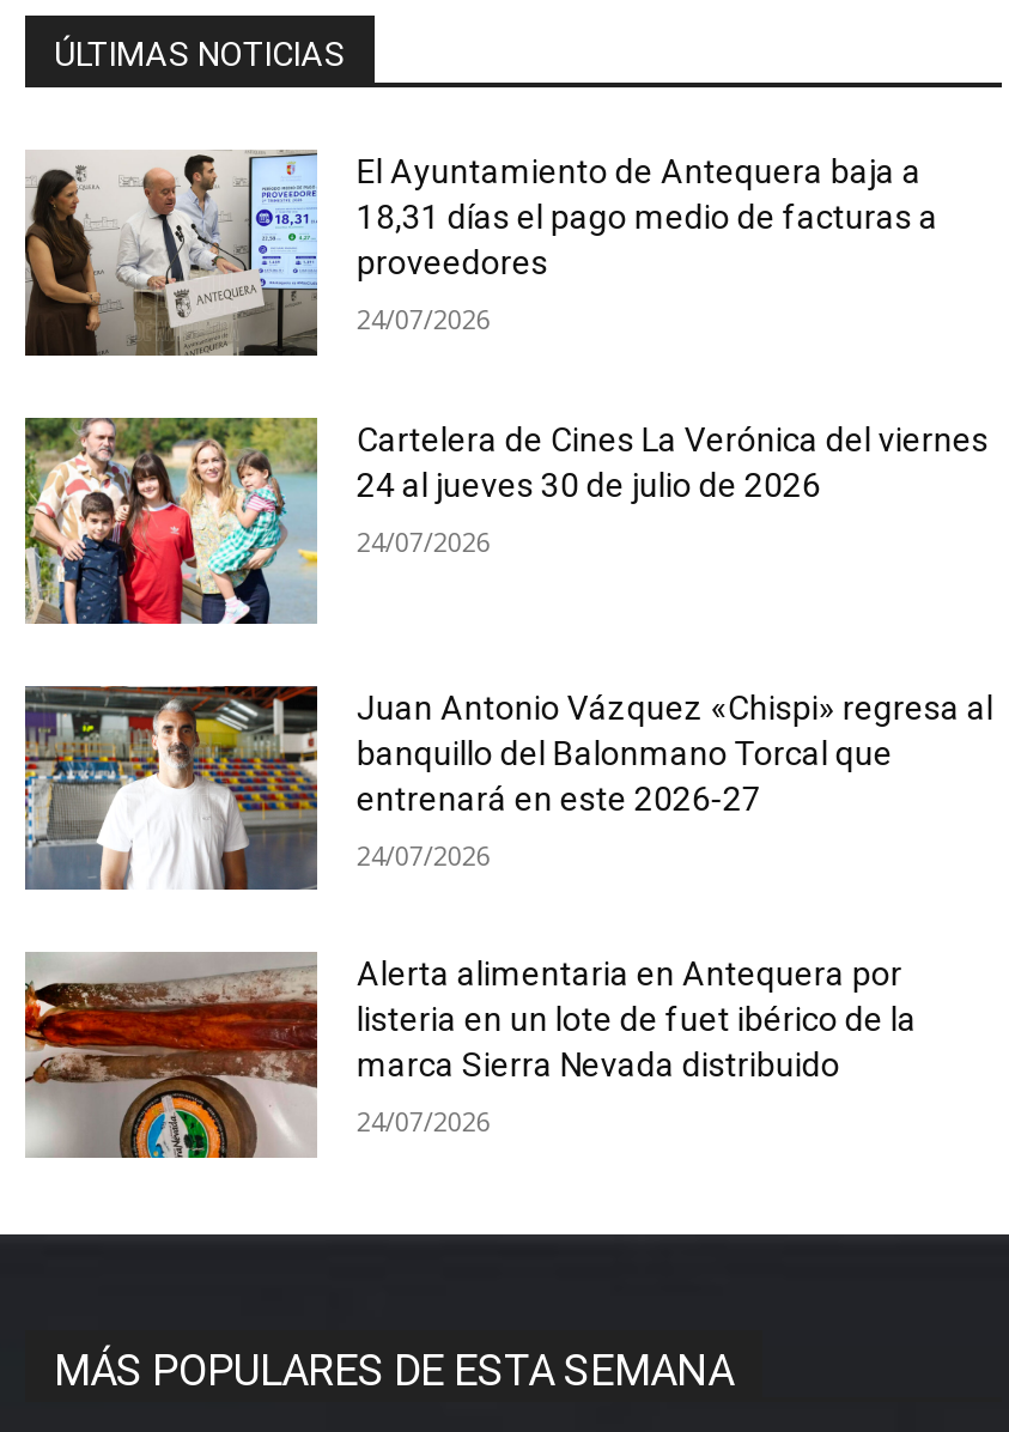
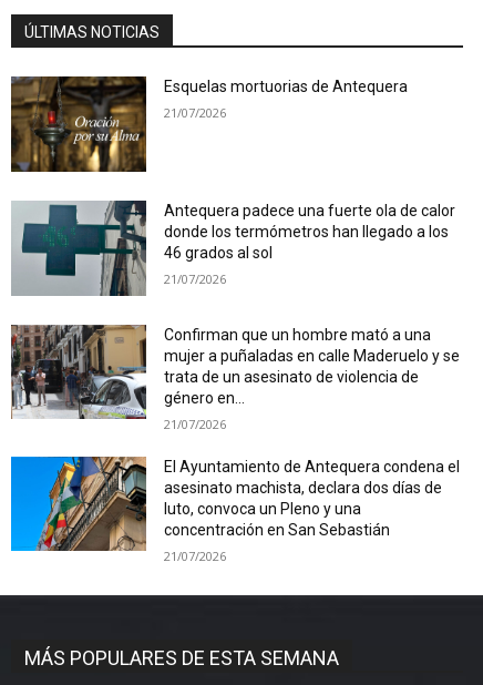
[25,150,938,356] [image] | El Ayuntamiento de Antequera baja a | 18,31 días el pago medio de facturas a | proveedores -> [10,75,408,172] [image] | Esquelas mortuorias de Antequera
[356,301,490,337] 24/07/2026 -> [164,104,226,121] 21/07/2026
[25,415,988,626] [image] | Cartelera de Cines La Verónica del viernes | 24 al jueves 30 de julio de 2026 -> [12,200,456,296] [image] | Antequera padece una fuerte ola de calor | donde los termómetros han llegado a los | 46 grados al sol
[356,523,490,559] 24/07/2026 -> [164,270,226,287] 21/07/2026
[25,684,993,892] [image] | Juan Antonio Vázquez «Chispi» regresa al | banquillo del Balonmano Torcal que | entrenará en este 2026-27 -> [10,324,460,420] [image] | Confirman que un hombre mató a una | mujer a puñaladas en calle Maderuelo y se | trata de un asesinato de violencia de | género en...
[356,836,490,872] 24/07/2026 -> [164,415,226,432] 21/07/2026
[23,949,917,1160] [image] | Alerta alimentaria en Antequera por | listeria en un lote de fuet ibérico de la | marca Sierra Nevada distribuido -> [10,456,460,552] [image] | El Ayuntamiento de Antequera condena el | asesinato machista, declara dos días de | luto, convoca un Pleno y una | concentración en San Sebastián
[356,1103,490,1139] 24/07/2026 -> [164,547,226,564] 21/07/2026

